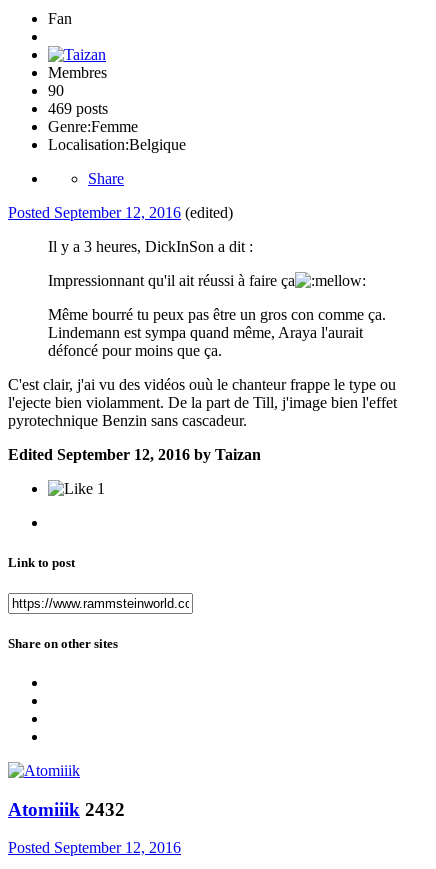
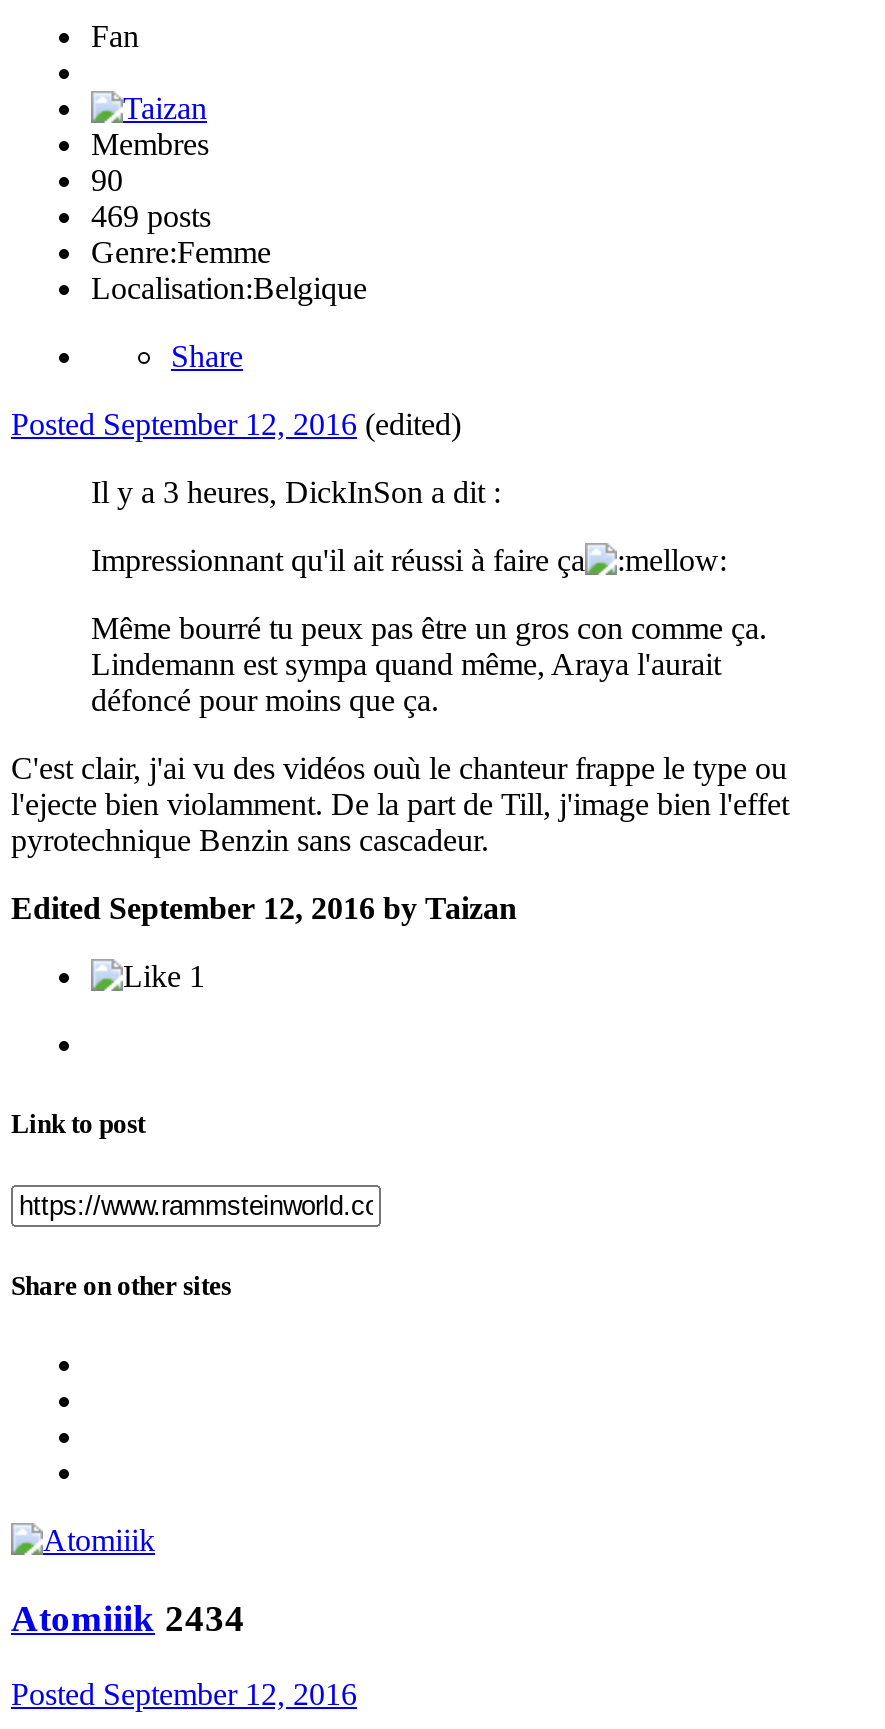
[8,799,125,820] Atomiiik 2432 -> [11,1597,245,1639] Atomiiik 2434

